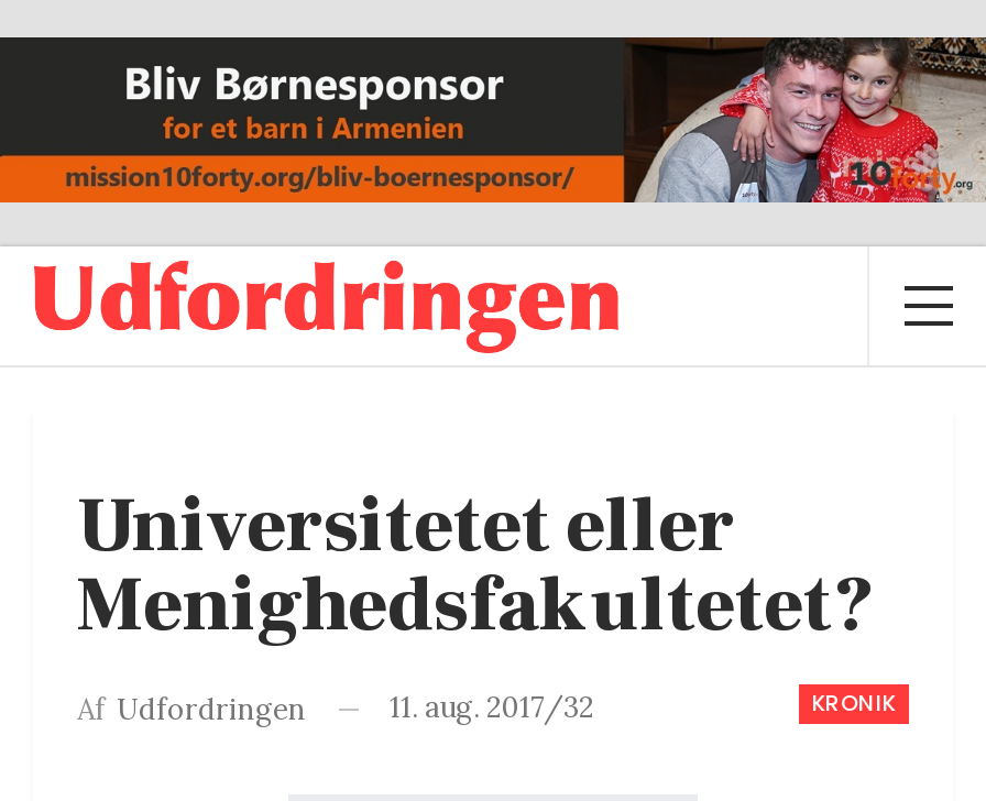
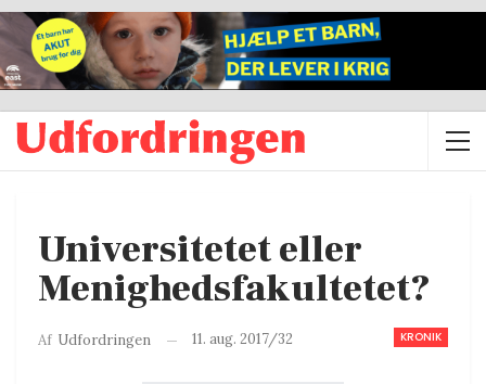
[7,35,979,205] [image] -> [3,11,483,91] [image]

